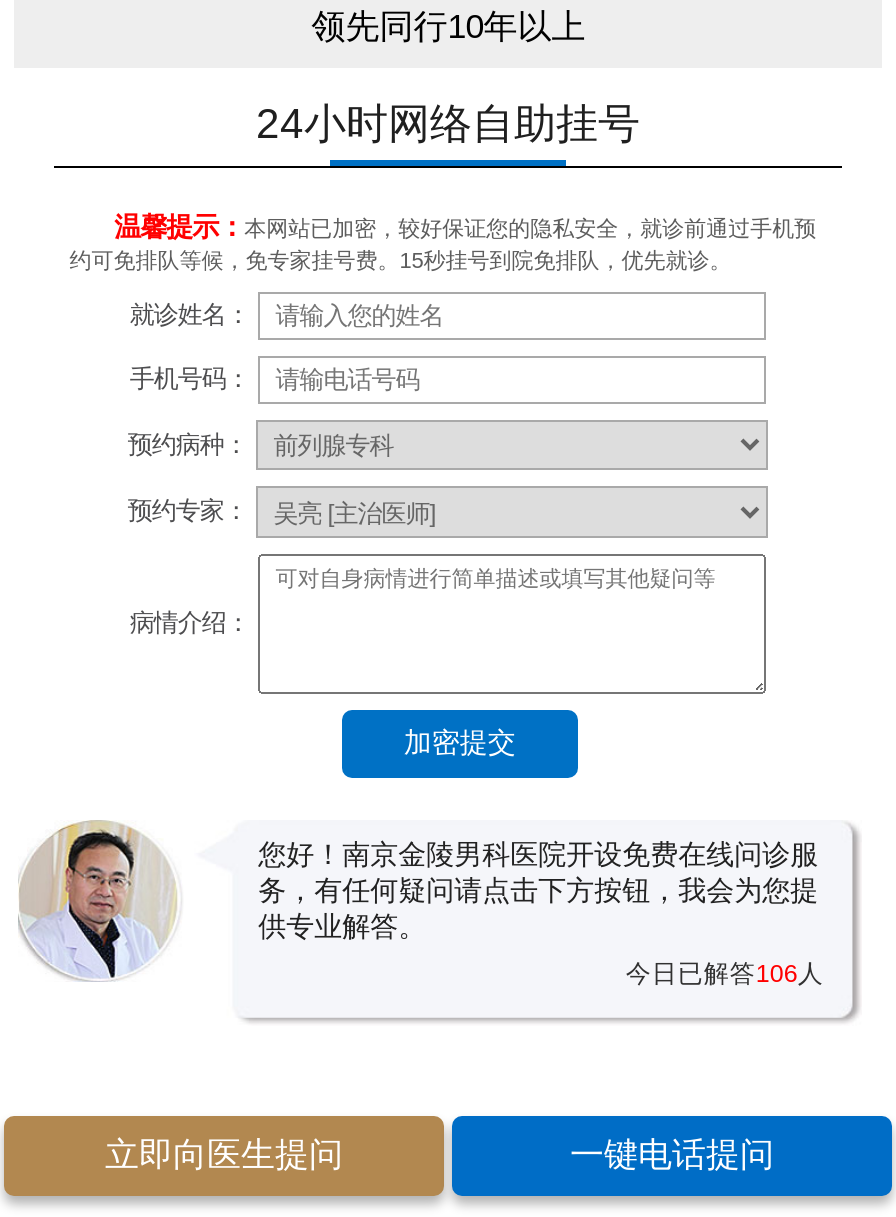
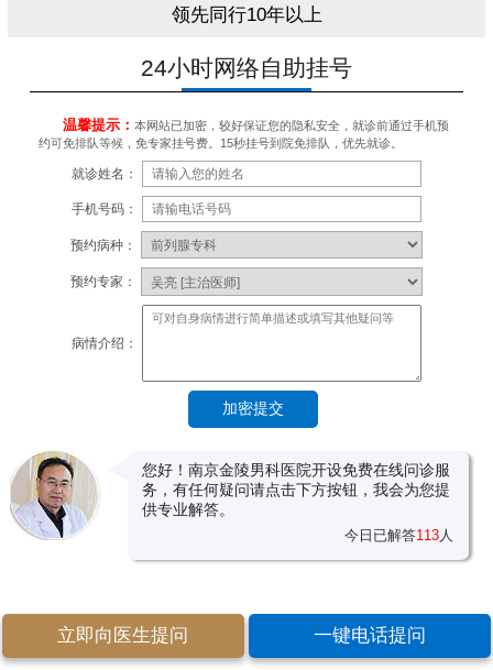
[626,959,824,987] 今日已解答106人 -> [344,528,453,543] 今日已解答113人

